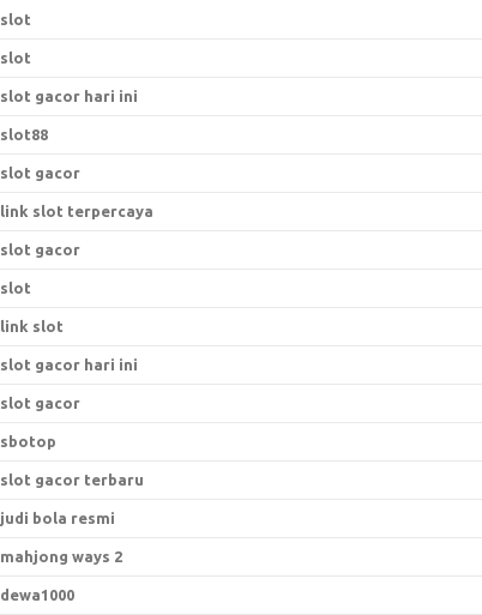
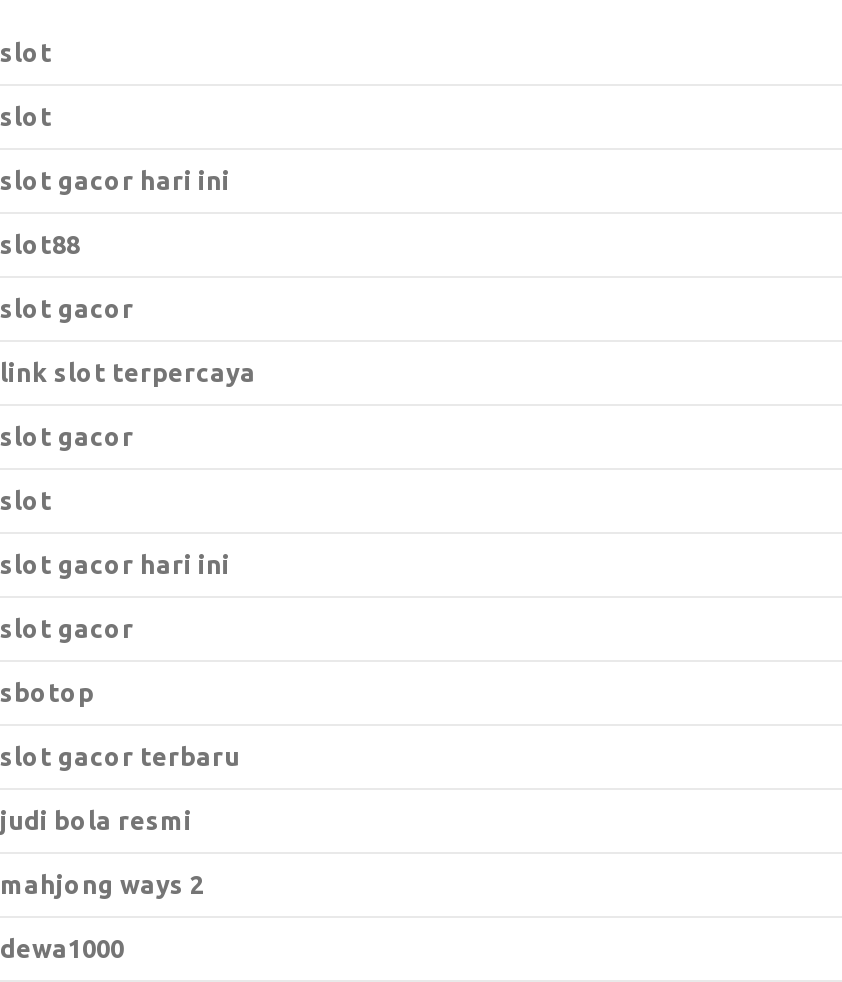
[0,318,64,334] link slot -> none

